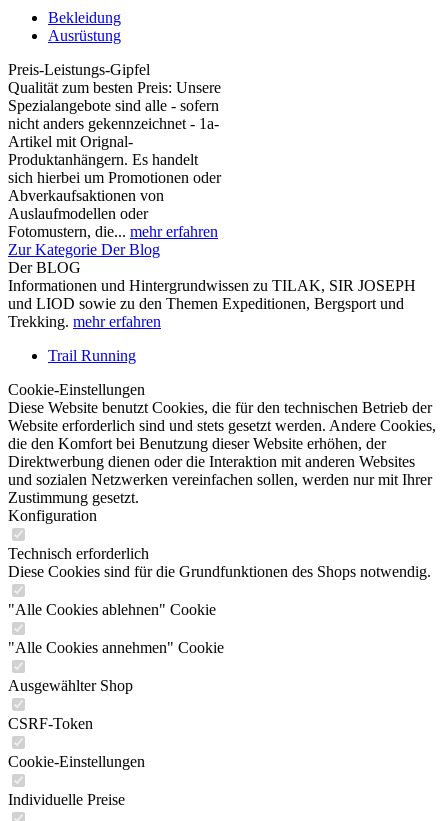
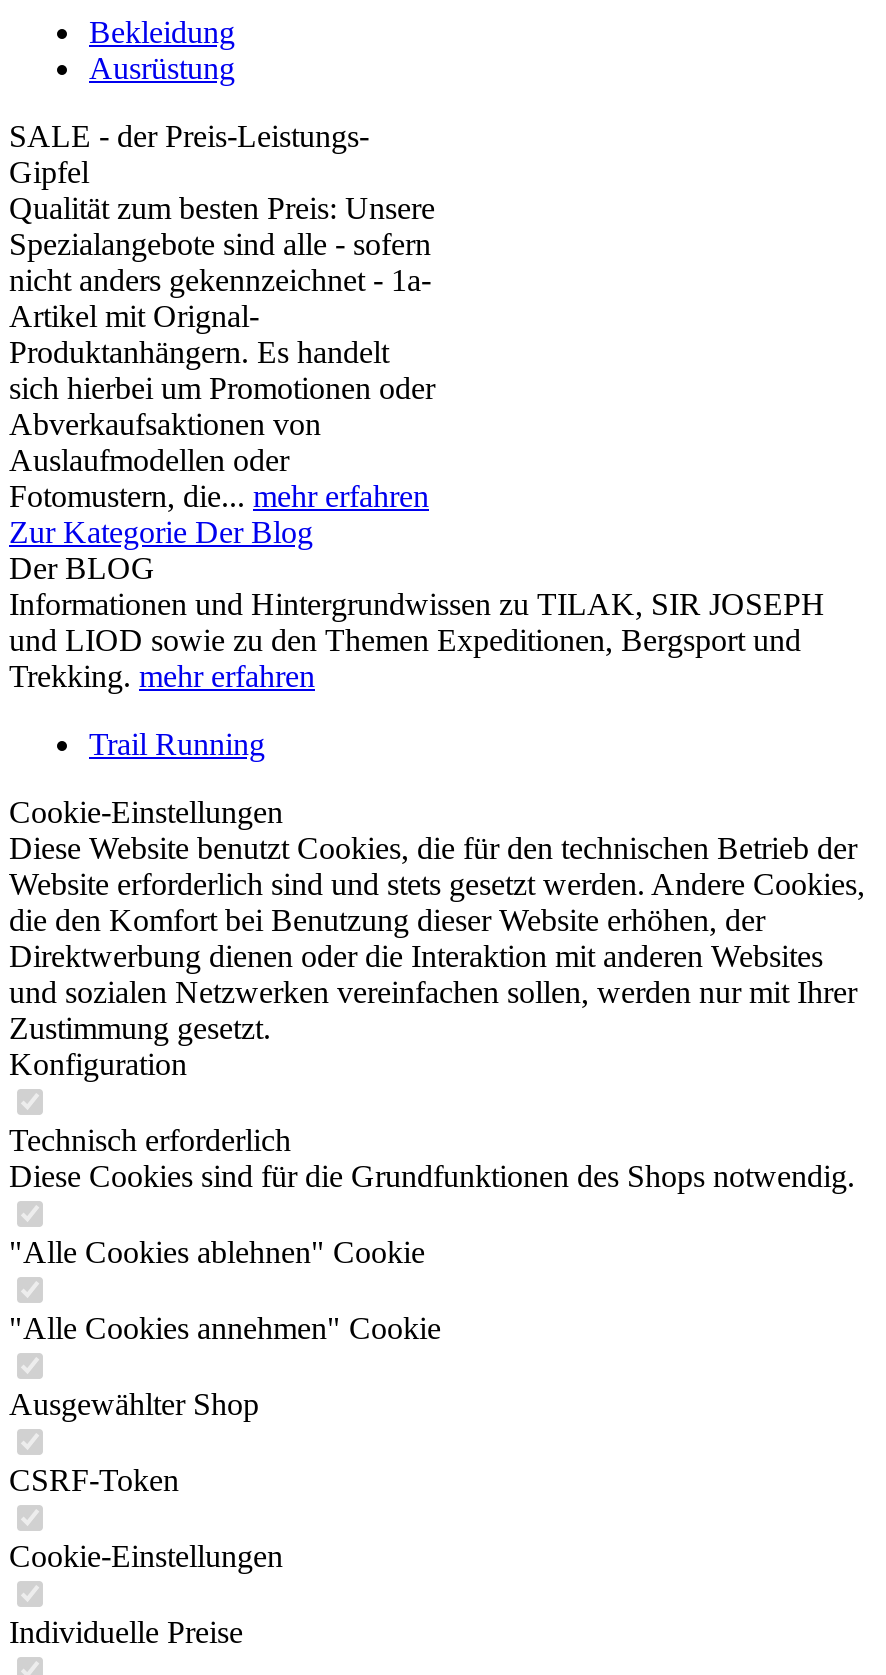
[8,61,150,78] Preis-Leistungs-Gipfel -> [9,119,369,189] SALE - der Preis-Leistungs- | Gipfel

